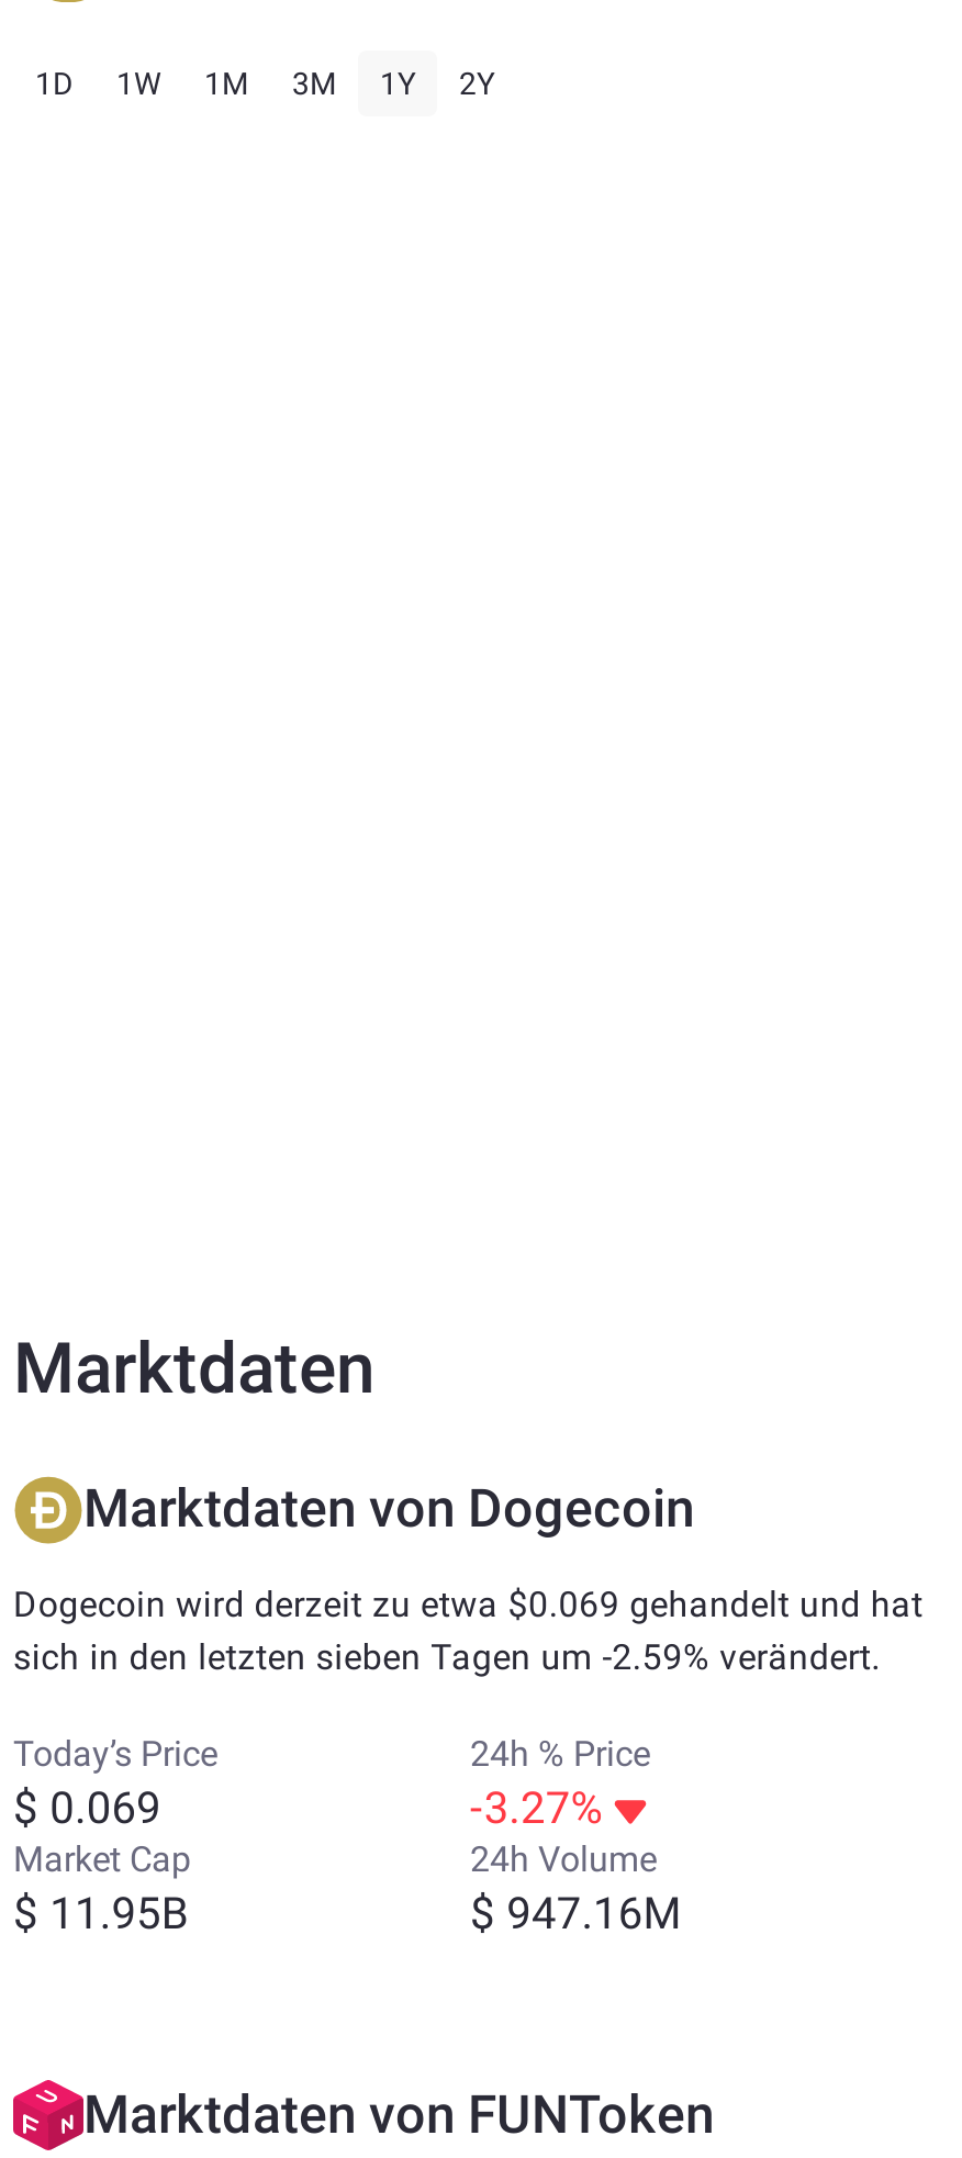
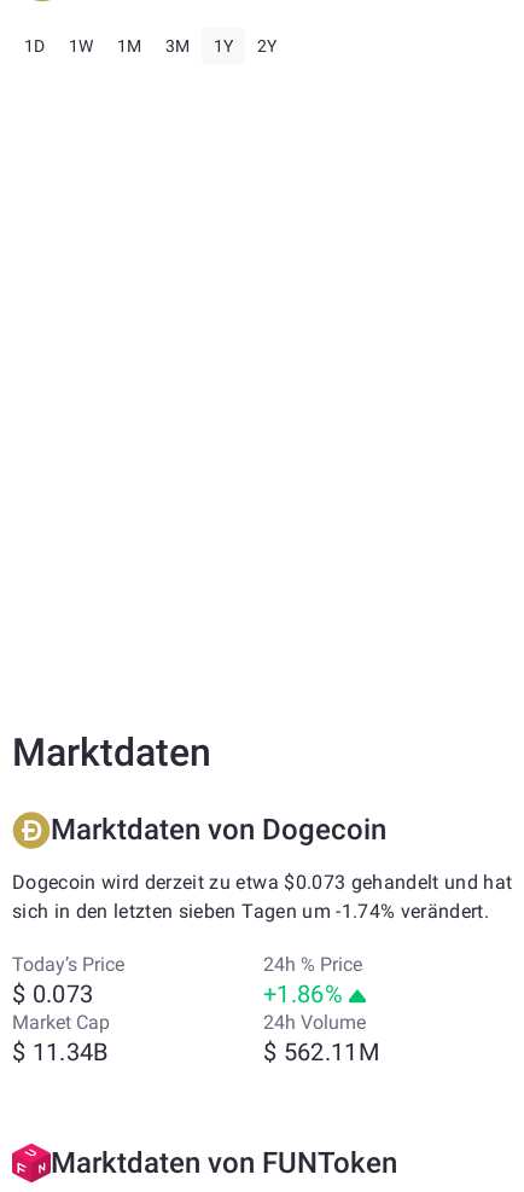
[13,1584,923,1625] Dogecoin wird derzeit zu etwa $0.069 gehandelt und hat -> [12,871,512,894] Dogecoin wird derzeit zu etwa $0.073 gehandelt und hat
[13,1636,881,1678] sich in den letzten sieben Tagen um -2.59% verändert. -> [12,900,489,923] sich in den letzten sieben Tagen um -1.74% verändert.
[13,1781,161,1834] $ 0.069 -> [12,979,93,1008] $ 0.073
[470,1781,604,1834] -3.27% -> [263,979,343,1008] +1.86%
[13,1887,188,1939] $ 11.95B -> [12,1037,108,1066] $ 11.34B
[470,1887,681,1939] $ 947.16M -> [263,1037,379,1066] $ 562.11M

